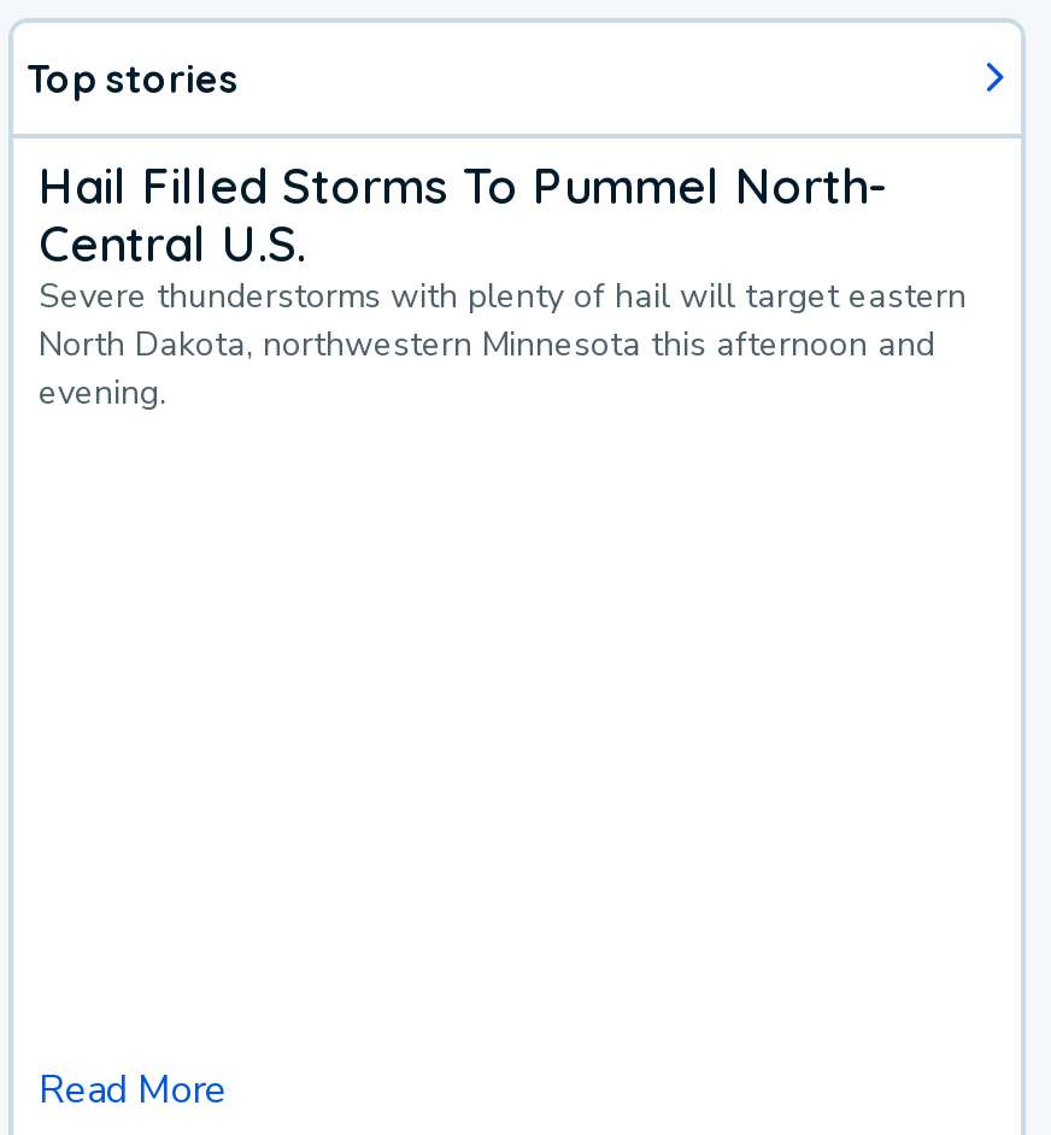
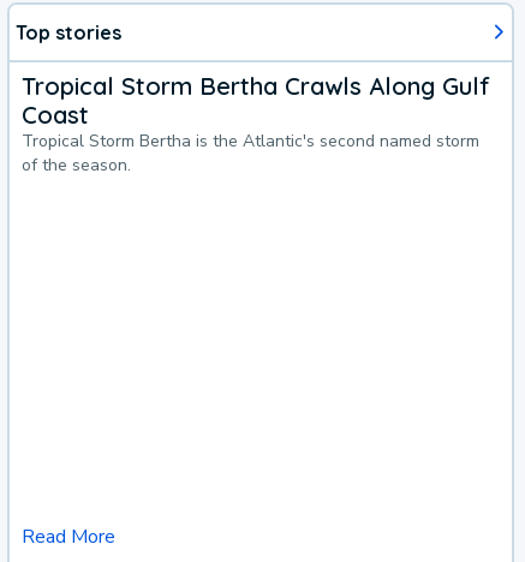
[38,155,966,415] Hail Filled Storms To Pummel North- | Central U.S. | Severe thunderstorms with plenty of hail will target eastern | North Dakota, northwestern Minnesota this afternoon and | evening. -> [22,70,491,176] Tropical Storm Bertha Crawls Along Gulf | Coast | Tropical Storm Bertha is the Atlantic's second named storm | of the season.

